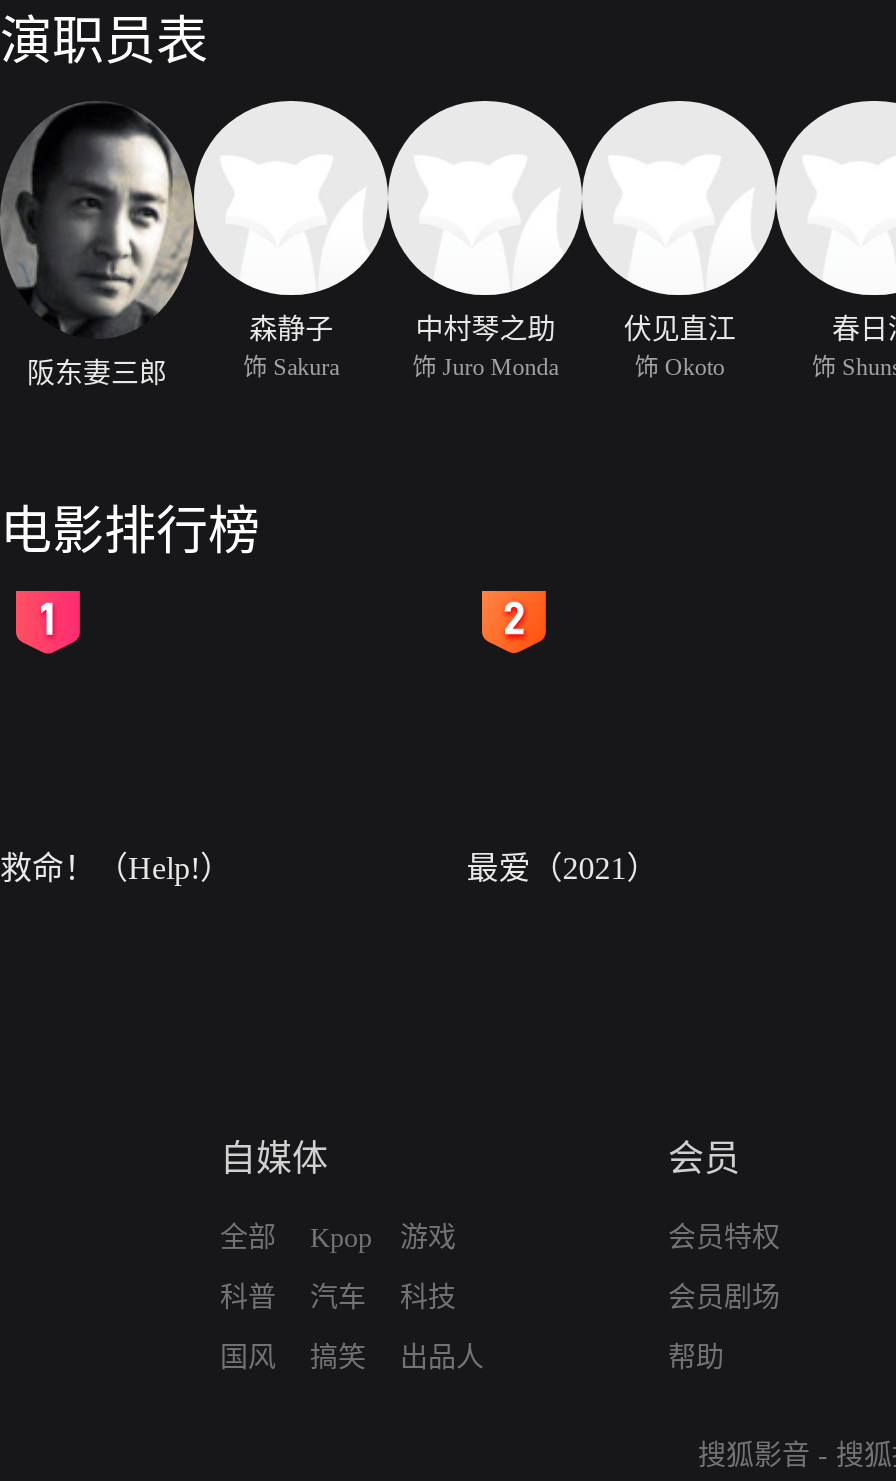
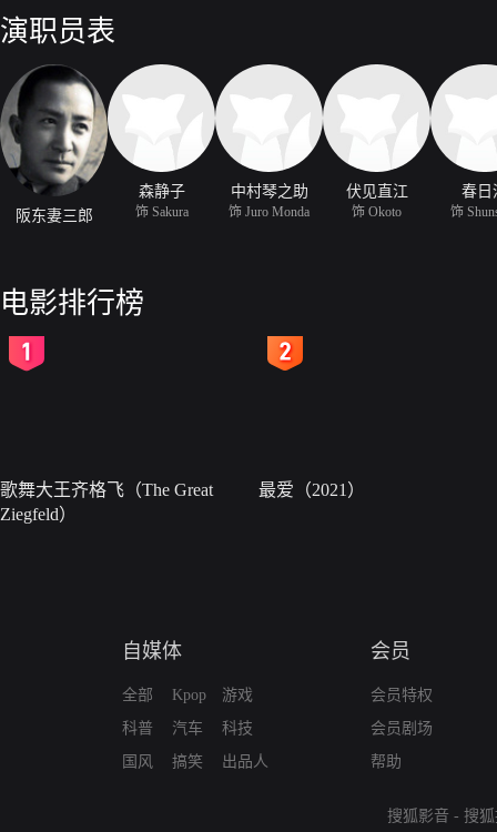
[0,851,232,885] 救命！（Help!） -> [0,480,213,524] 歌舞大王齐格飞（The Great | Ziegfeld）

